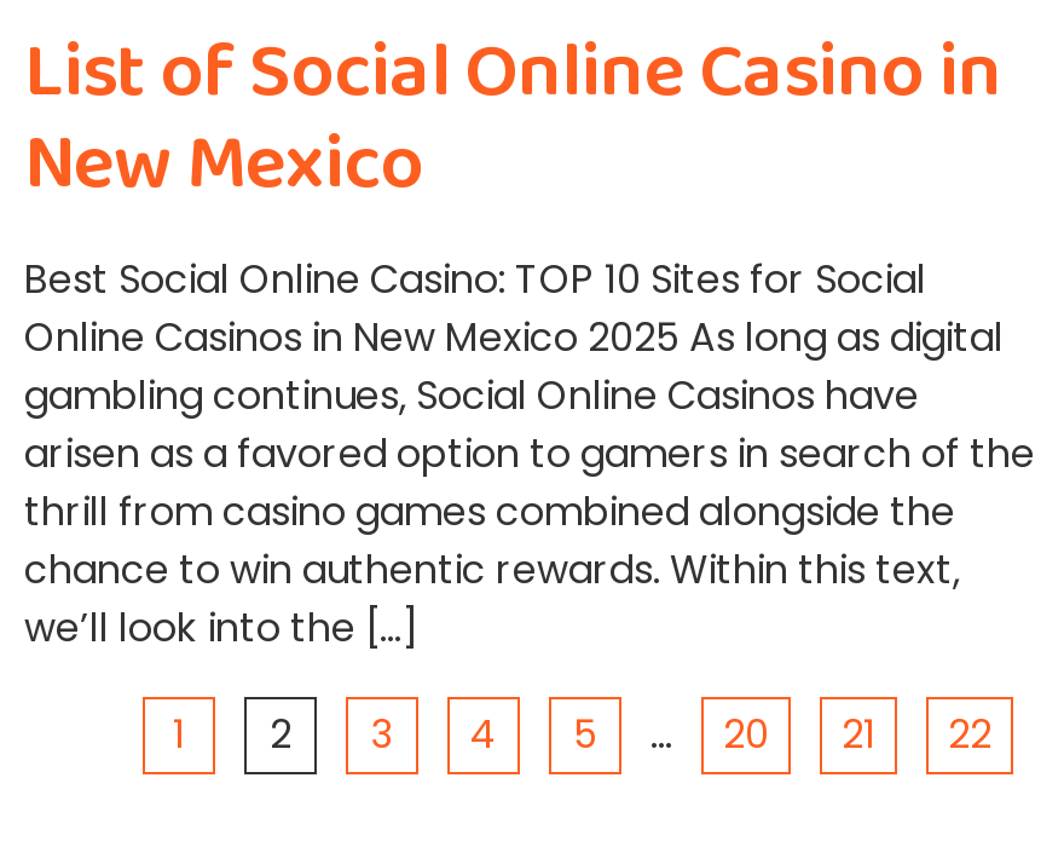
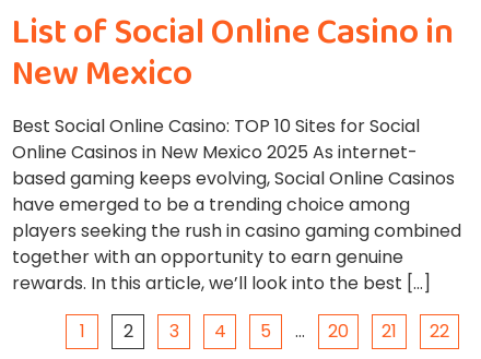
[24,310,1035,656] Online Casinos in New Mexico 2025 As long as digital | gambling continues, Social Online Casinos have | arisen as a favored option to gamers in search of the | thrill from casino games combined alongside the | chance to win authentic rewards. Within this text, | we’ll look into the […] -> [12,140,461,296] Online Casinos in New Mexico 2025 As internet- | based gaming keeps evolving, Social Online Casinos | have emerged to be a trending choice among | players seeking the rush in casino gaming combined | together with an opportunity to earn genuine | rewards. In this article, we’ll look into the best […]

